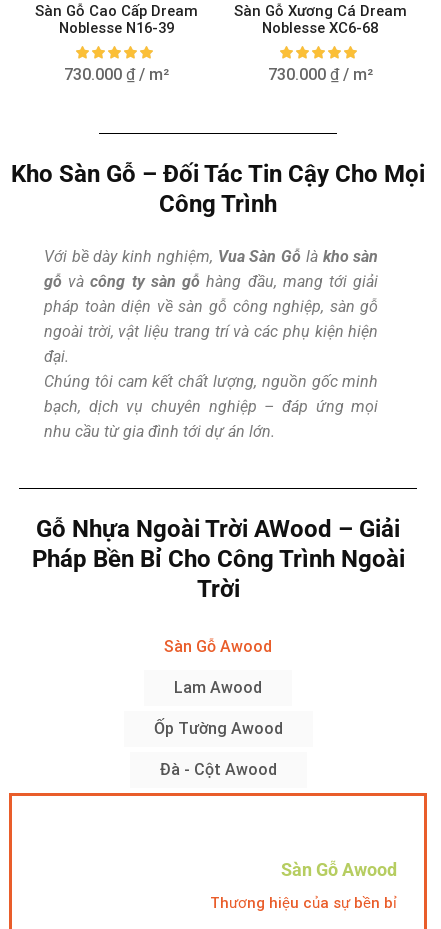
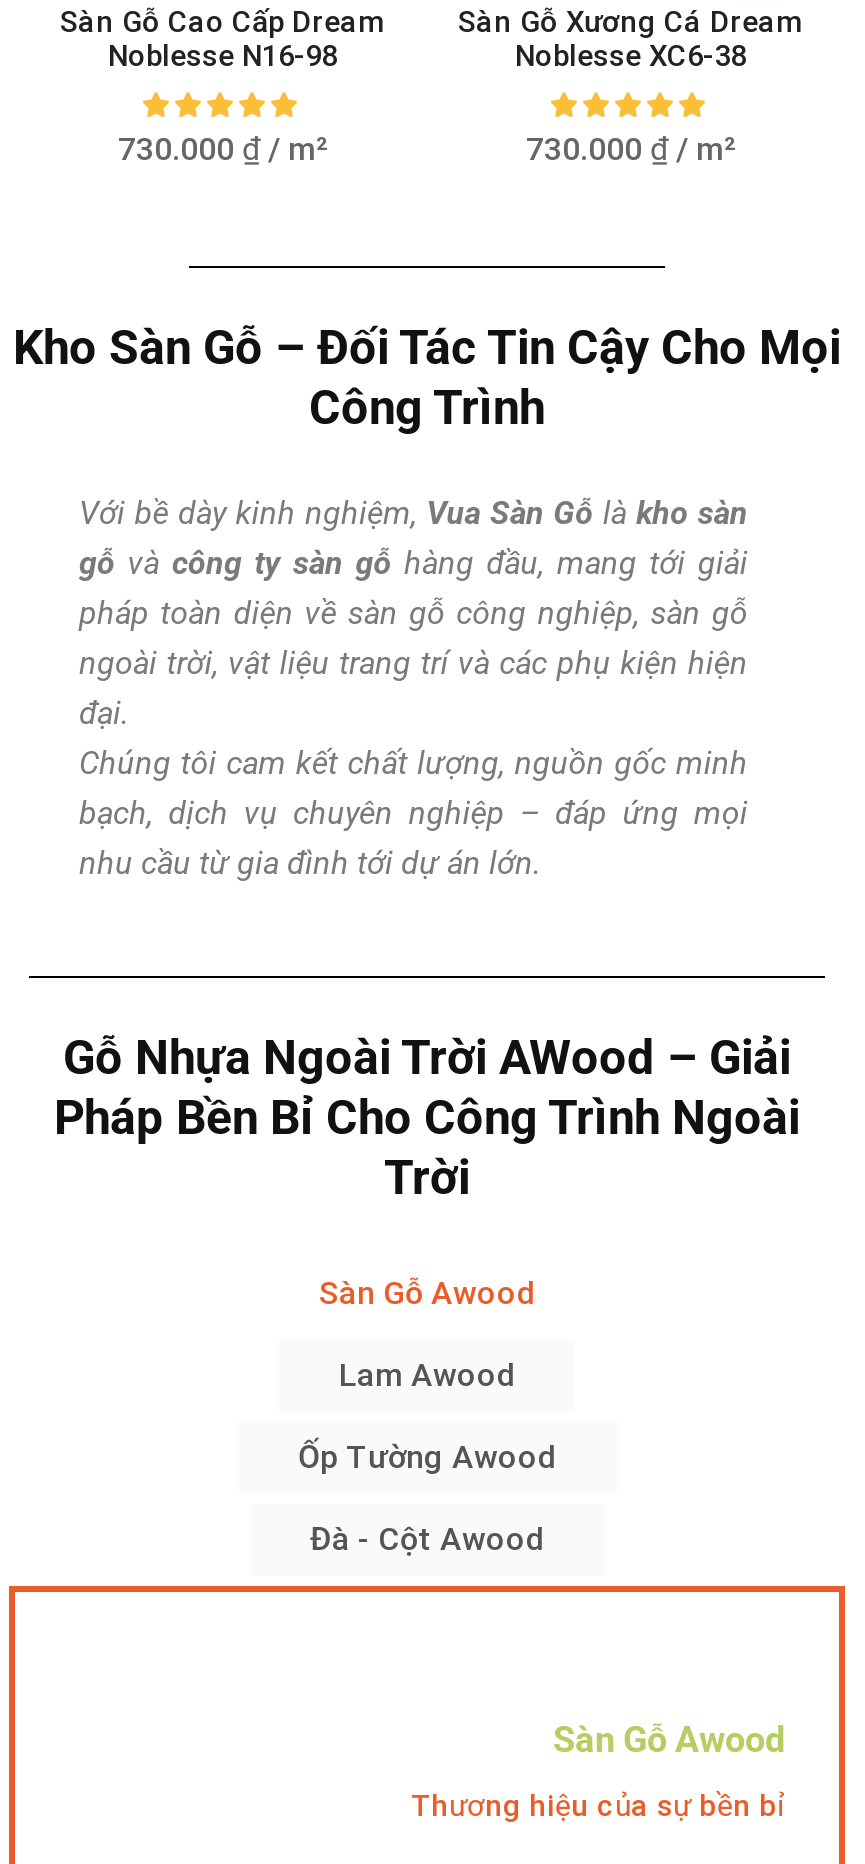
[58,19,173,37] Noblesse N16-39 -> [108,39,338,75] Noblesse N16-98
[262,19,378,37] Noblesse XC6-68 -> [515,39,747,75] Noblesse XC6-38

